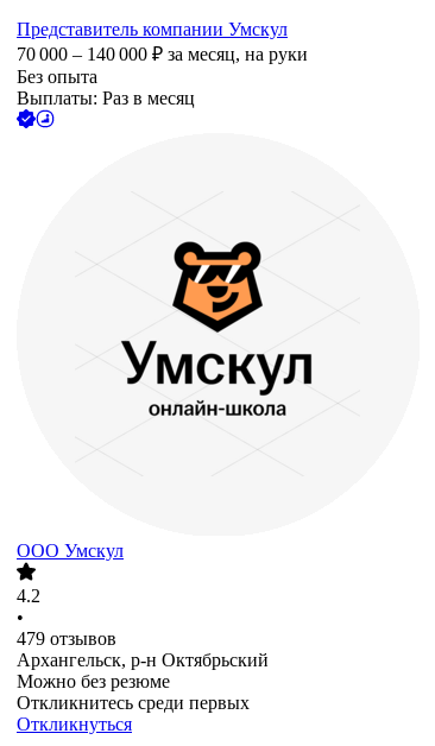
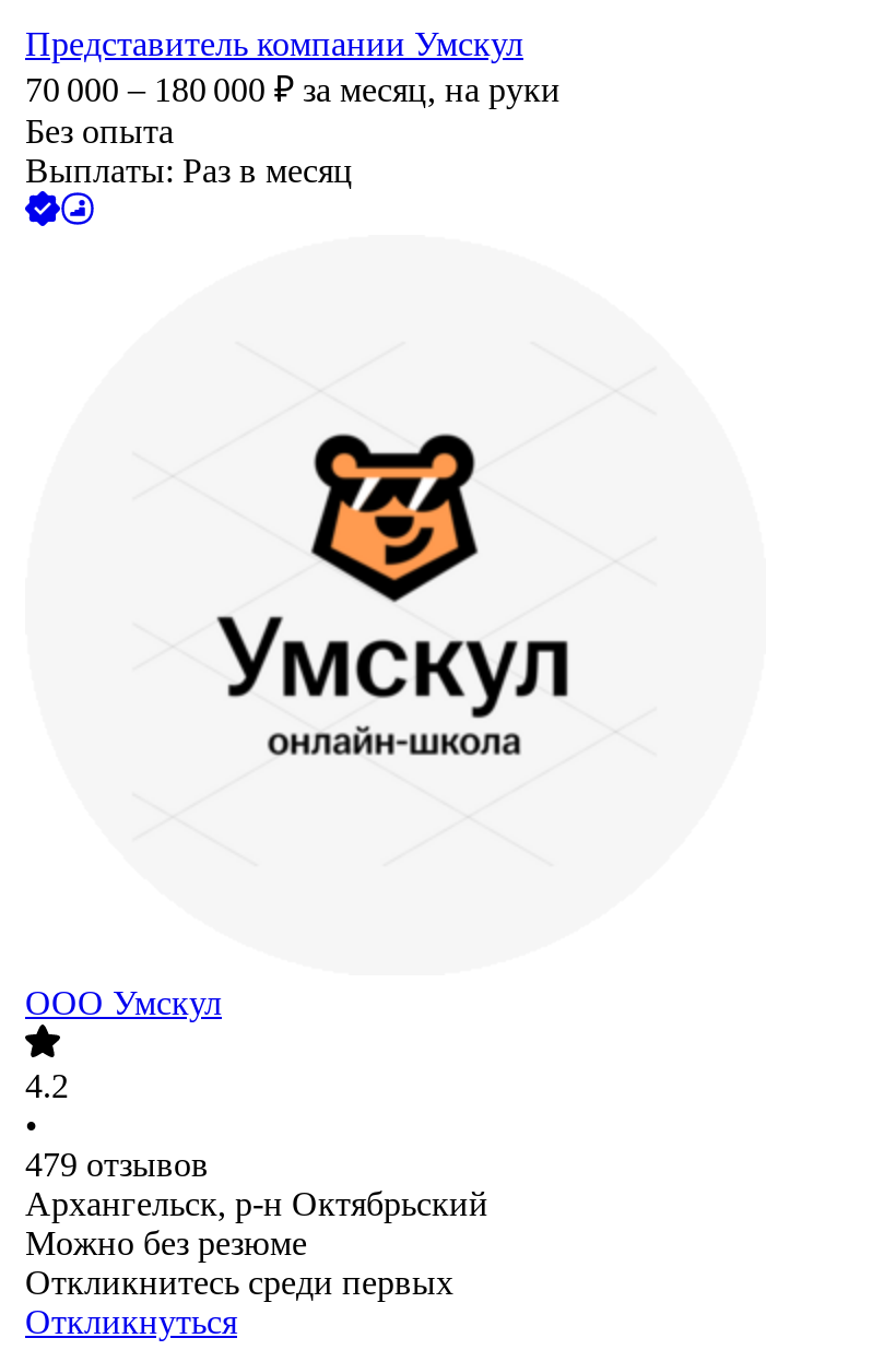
[17,45,308,65] 70 000 – 140 000 ₽ за месяц, на руки -> [25,72,561,109] 70 000 – 180 000 ₽ за месяц, на руки

